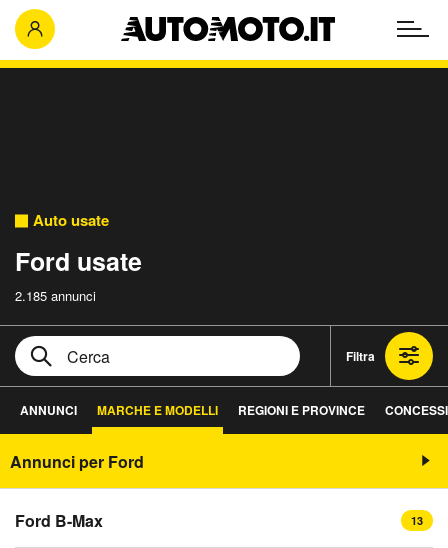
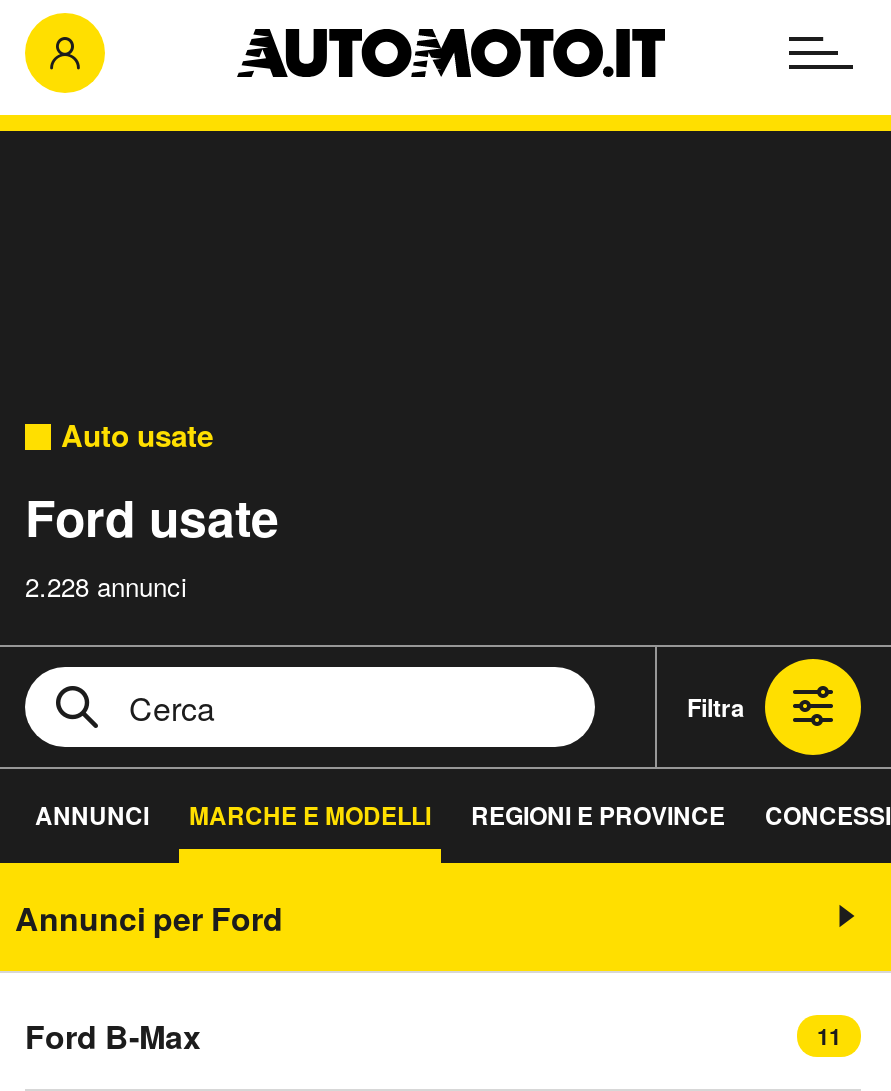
[15,286,96,305] 2.185 annunci -> [25,567,187,605] 2.228 annunci
[411,513,423,528] 13 -> [817,1021,841,1051] 11

